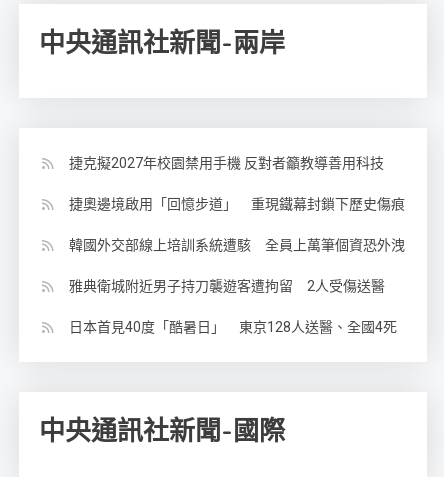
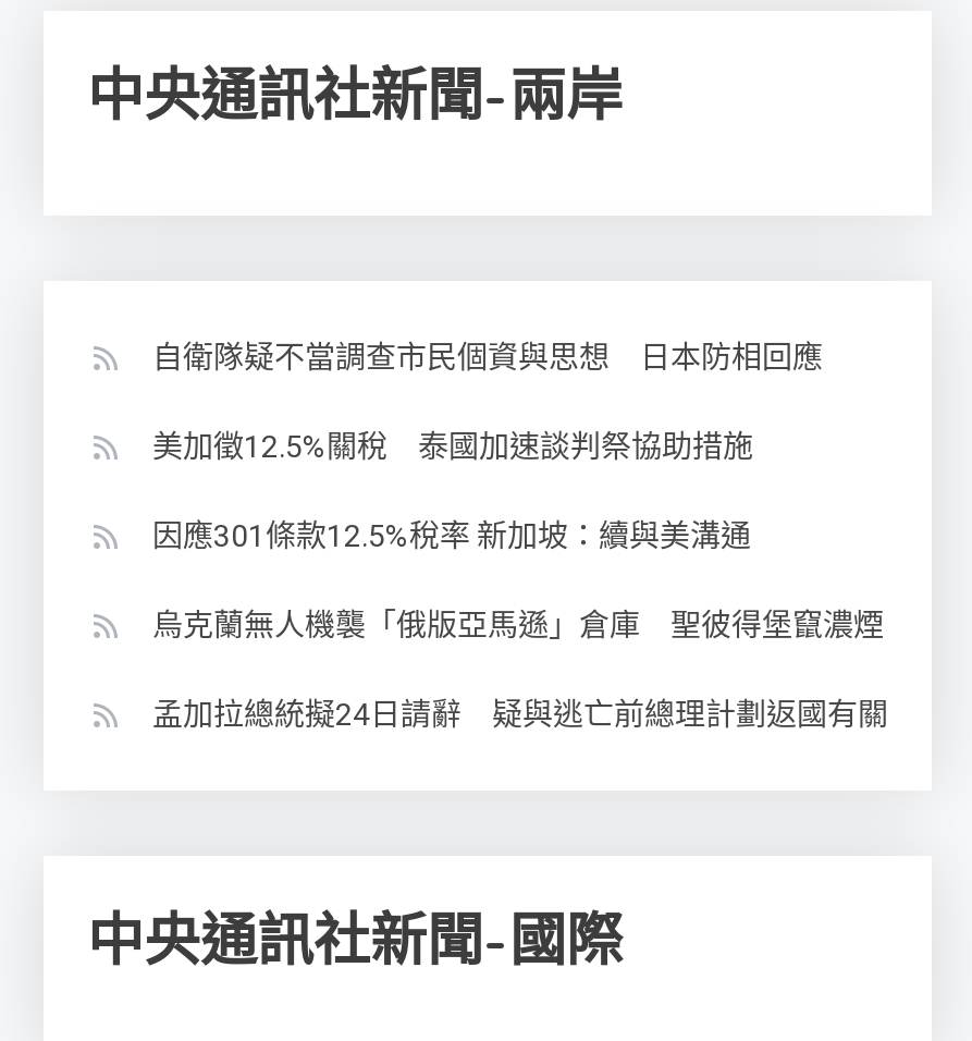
[69,155,384,171] 捷克擬2027年校園禁用手機 反對者籲教導善用科技 -> [152,340,823,375] 自衛隊疑不當調查市民個資與思想 日本防相回應
[69,196,405,212] 捷奧邊境啟用「回憶步道」 重現鐵幕封鎖下歷史傷痕 -> [152,429,753,464] 美加徵12.5%關稅 泰國加速談判祭協助措施
[69,237,405,253] 韓國外交部線上培訓系統遭駭 全員上萬筆個資恐外洩 -> [152,519,751,553] 因應301條款12.5%稅率 新加坡：續與美溝通
[69,278,385,294] 雅典衛城附近男子持刀襲遊客遭拘留 2人受傷送醫 -> [152,608,884,643] 烏克蘭無人機襲「俄版亞馬遜」倉庫 聖彼得堡竄濃煙
[69,319,397,335] 日本首見40度「酷暑日」 東京128人送醫、全國4死 -> [152,697,888,732] 孟加拉總統擬24日請辭 疑與逃亡前總理計劃返國有關

